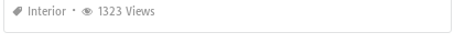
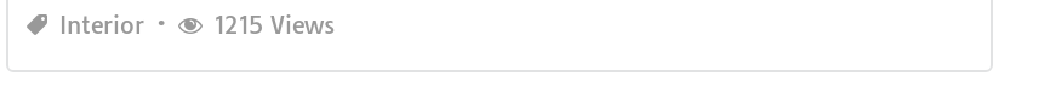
[98,5,155,19] 1323 Views -> [215,10,336,42] 1215 Views

